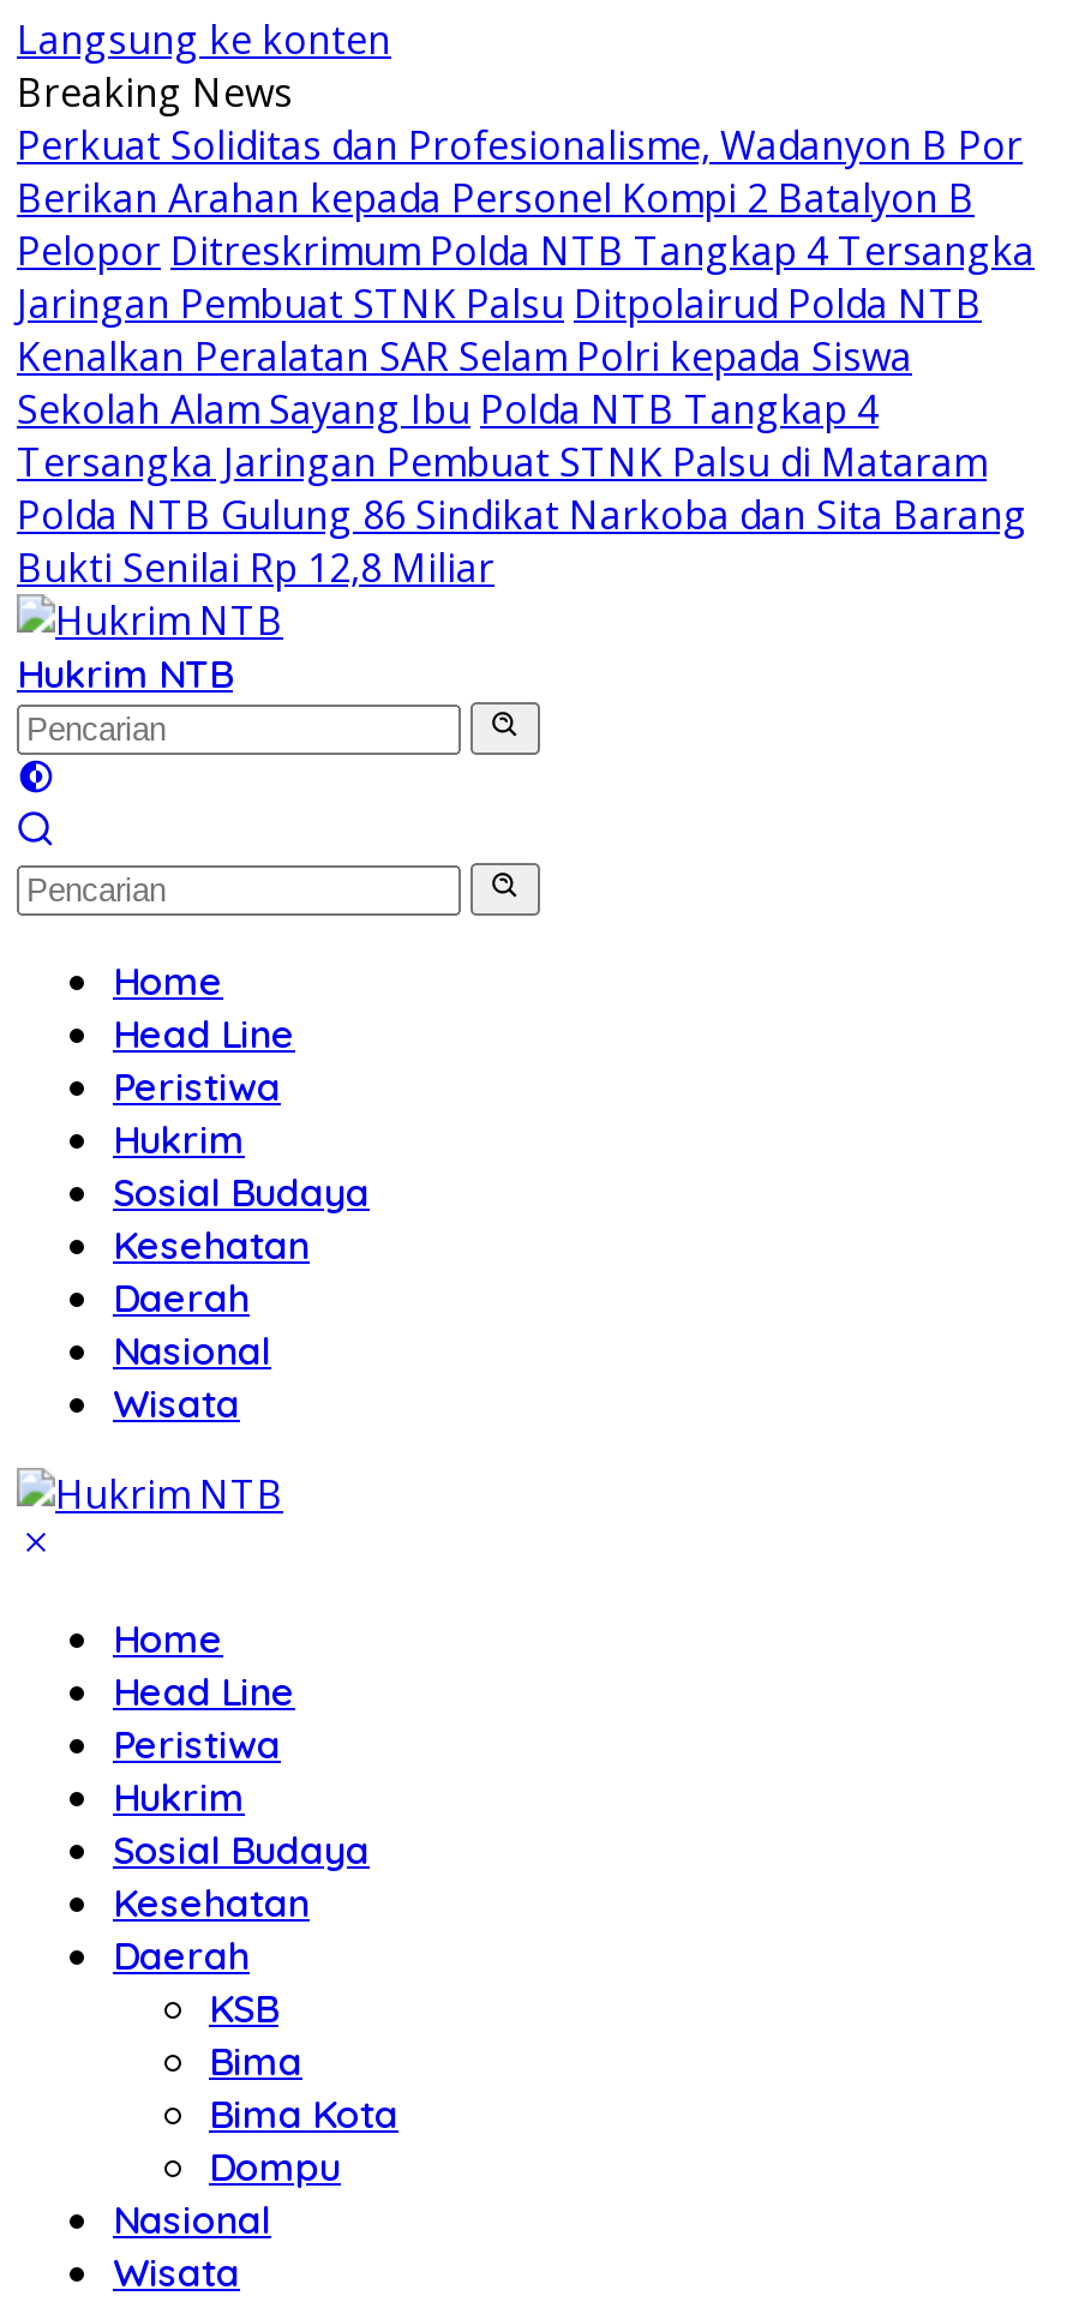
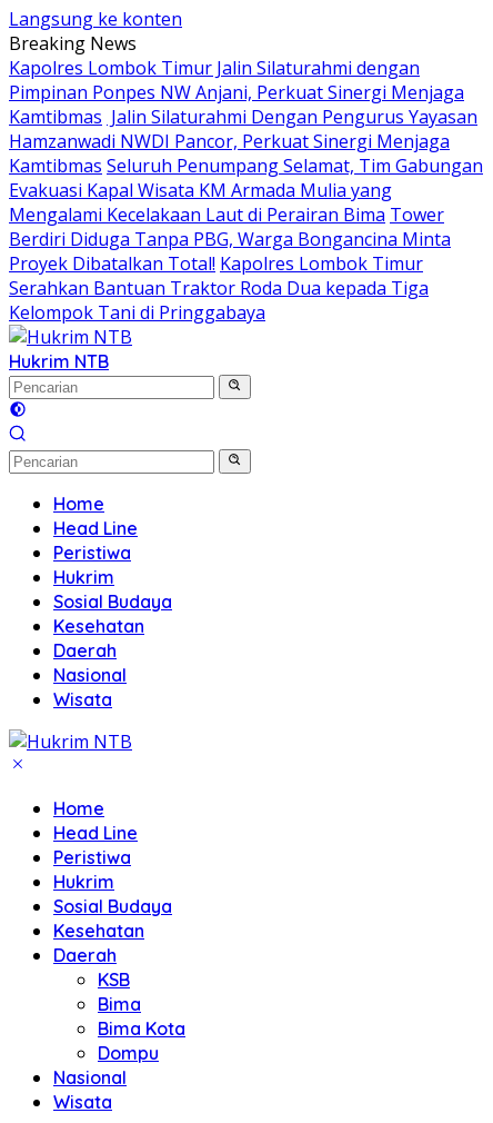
[17,119,1035,594] Perkuat Soliditas dan Profesionalisme, Wadanyon B Por | Berikan Arahan kepada Personel Kompi 2 Batalyon B | Pelopor Ditreskrimum Polda NTB Tangkap 4 Tersangka | Jaringan Pembuat STNK Palsu Ditpolairud Polda NTB | Kenalkan Peralatan SAR Selam Polri kepada Siswa | Sekolah Alam Sayang Ibu Polda NTB Tangkap 4 | Tersangka Jaringan Pembuat STNK Palsu di Mataram | Polda NTB Gulung 86 Sindikat Narkoba dan Sita Barang | Bukti Senilai Rp 12,8 Miliar -> [9,56,483,325] Kapolres Lombok Timur Jalin Silaturahmi dengan | Pimpinan Ponpes NW Anjani, Perkuat Sinergi Menjaga | Kamtibmas Jalin Silaturahmi Dengan Pengurus Yayasan | Hamzanwadi NWDI Pancor, Perkuat Sinergi Menjaga | Kamtibmas Seluruh Penumpang Selamat, Tim Gabungan | Evakuasi Kapal Wisata KM Armada Mulia yang | Mengalami Kecelakaan Laut di Perairan Bima Tower | Berdiri Diduga Tanpa PBG, Warga Bongancina Minta | Proyek Dibatalkan Total! Kapolres Lombok Timur | Serahkan Bantuan Traktor Roda Dua kepada Tiga | Kelompok Tani di Pringgabaya

